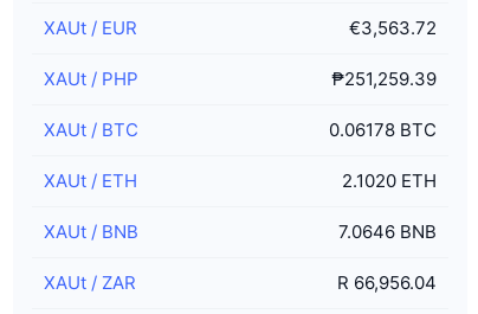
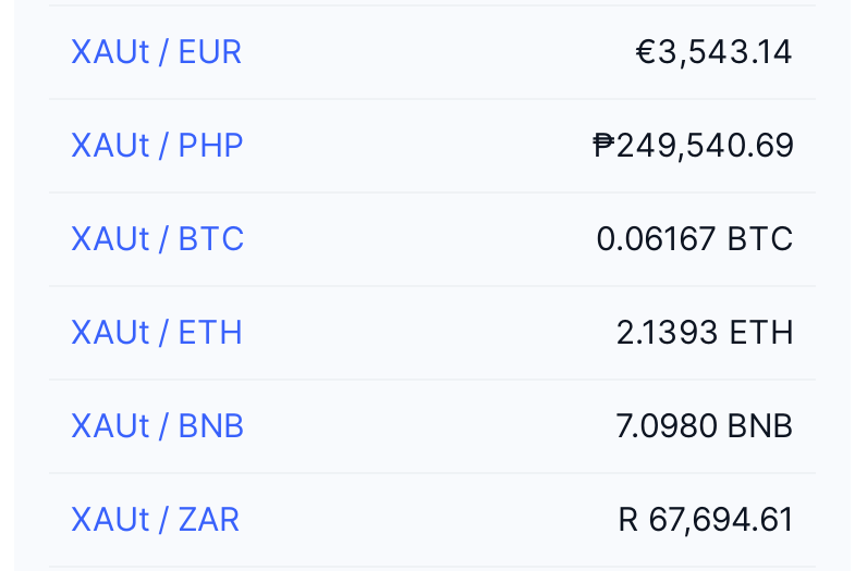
[349,17,437,39] €3,563.72 -> [635,30,794,72] €3,543.14
[331,68,437,90] ₱251,259.39 -> [591,124,794,165] ₱249,540.69
[329,118,437,141] 0.06178 BTC -> [596,218,794,259] 0.06167 BTC
[342,169,437,192] 2.1020 ETH -> [615,311,794,352] 2.1393 ETH
[338,220,437,243] 7.0646 BNB -> [615,405,794,446] 7.0980 BNB
[337,271,437,294] R 66,956.04 -> [618,498,794,539] R 67,694.61

